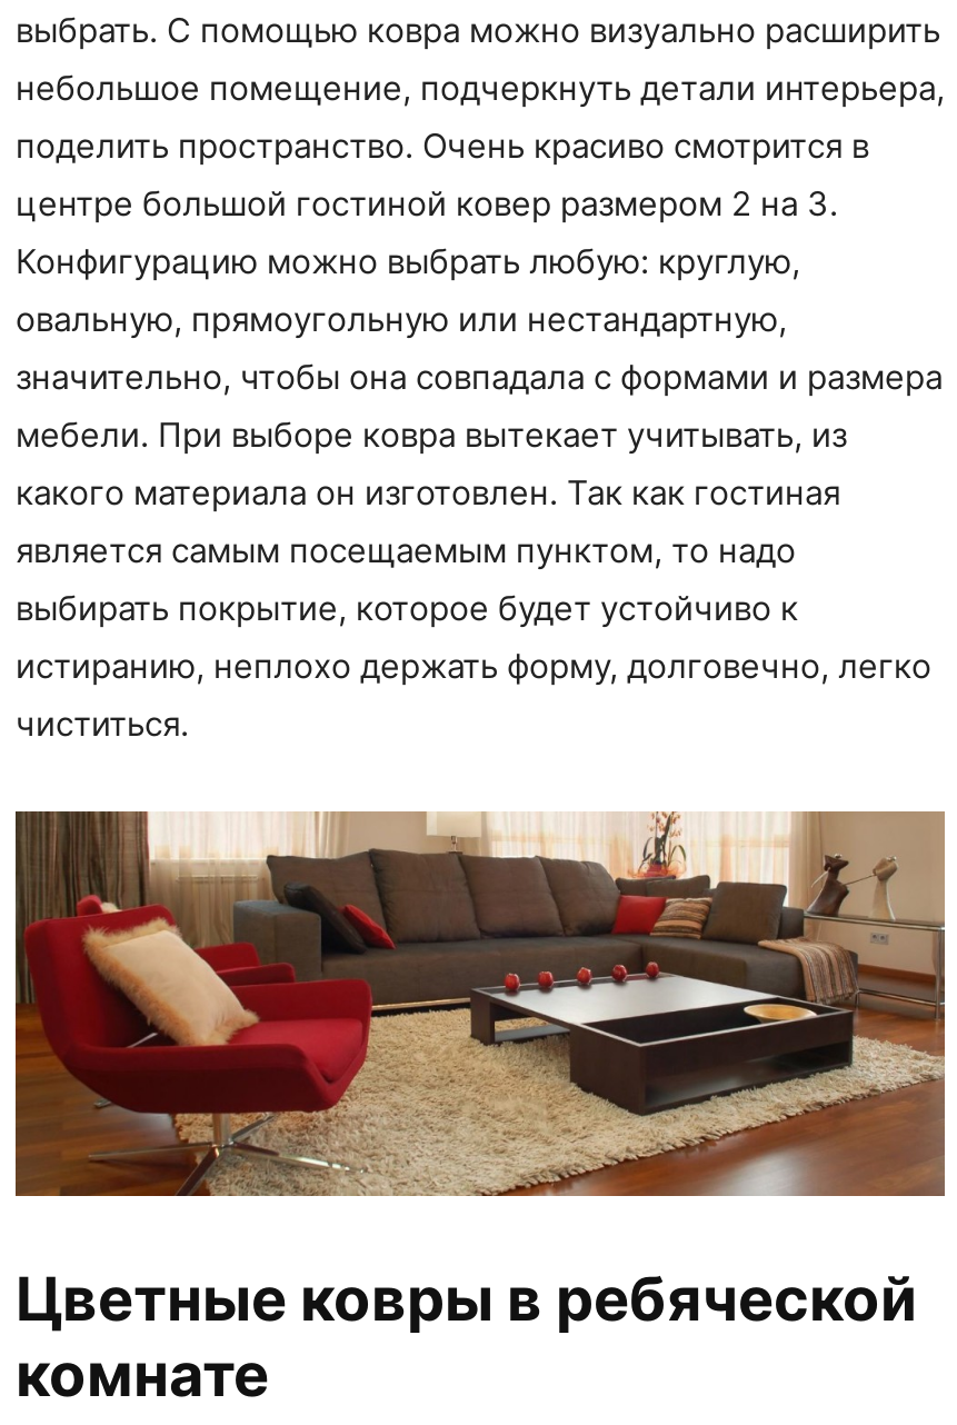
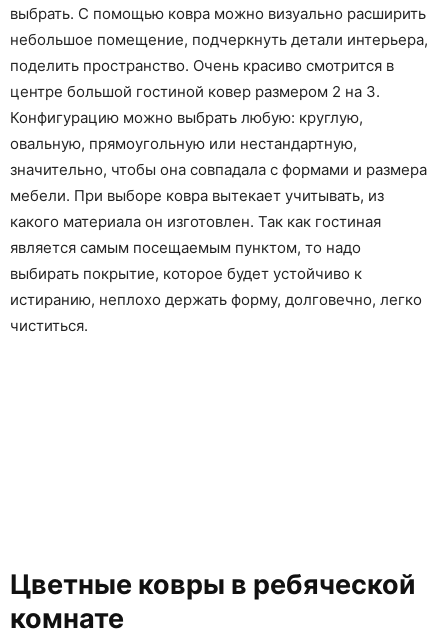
[13,809,947,1198] [image] -> none

